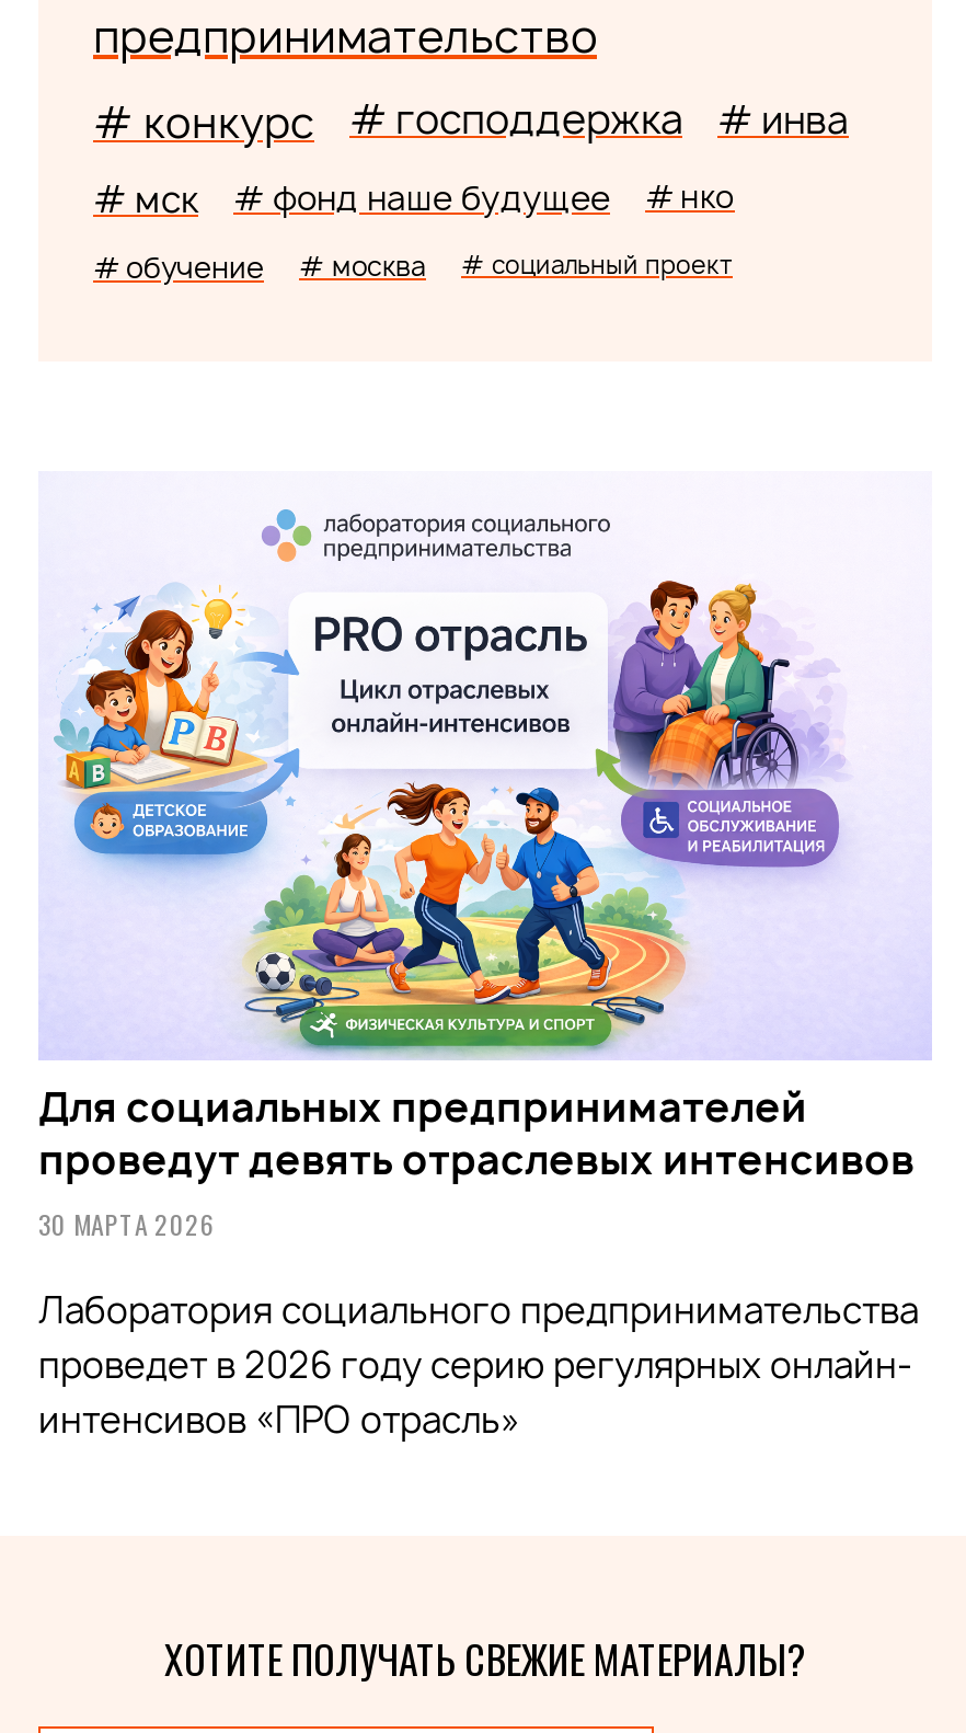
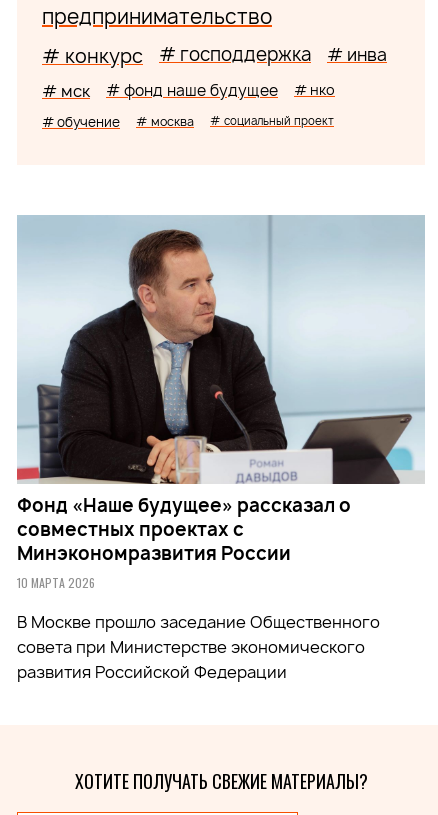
[38,473,930,1243] [image] | Для социальных предпринимателей | проведут девять отраслевых интенсивов | 30 МАРТА 2026 -> [16,215,425,591] [image] | Фонд «Наше будущее» рассказал о | совместных проектах с | Минэкономразвития России | 10 МАРТА 2026
[38,1287,919,1444] Лаборатория социального предпринимательства | проведет в 2026 году серию регулярных онлайн- | интенсивов «ПРО отрасль» -> [17,611,380,683] В Москве прошло заседание Общественного | совета при Министерстве экономического | развития Российской Федерации

